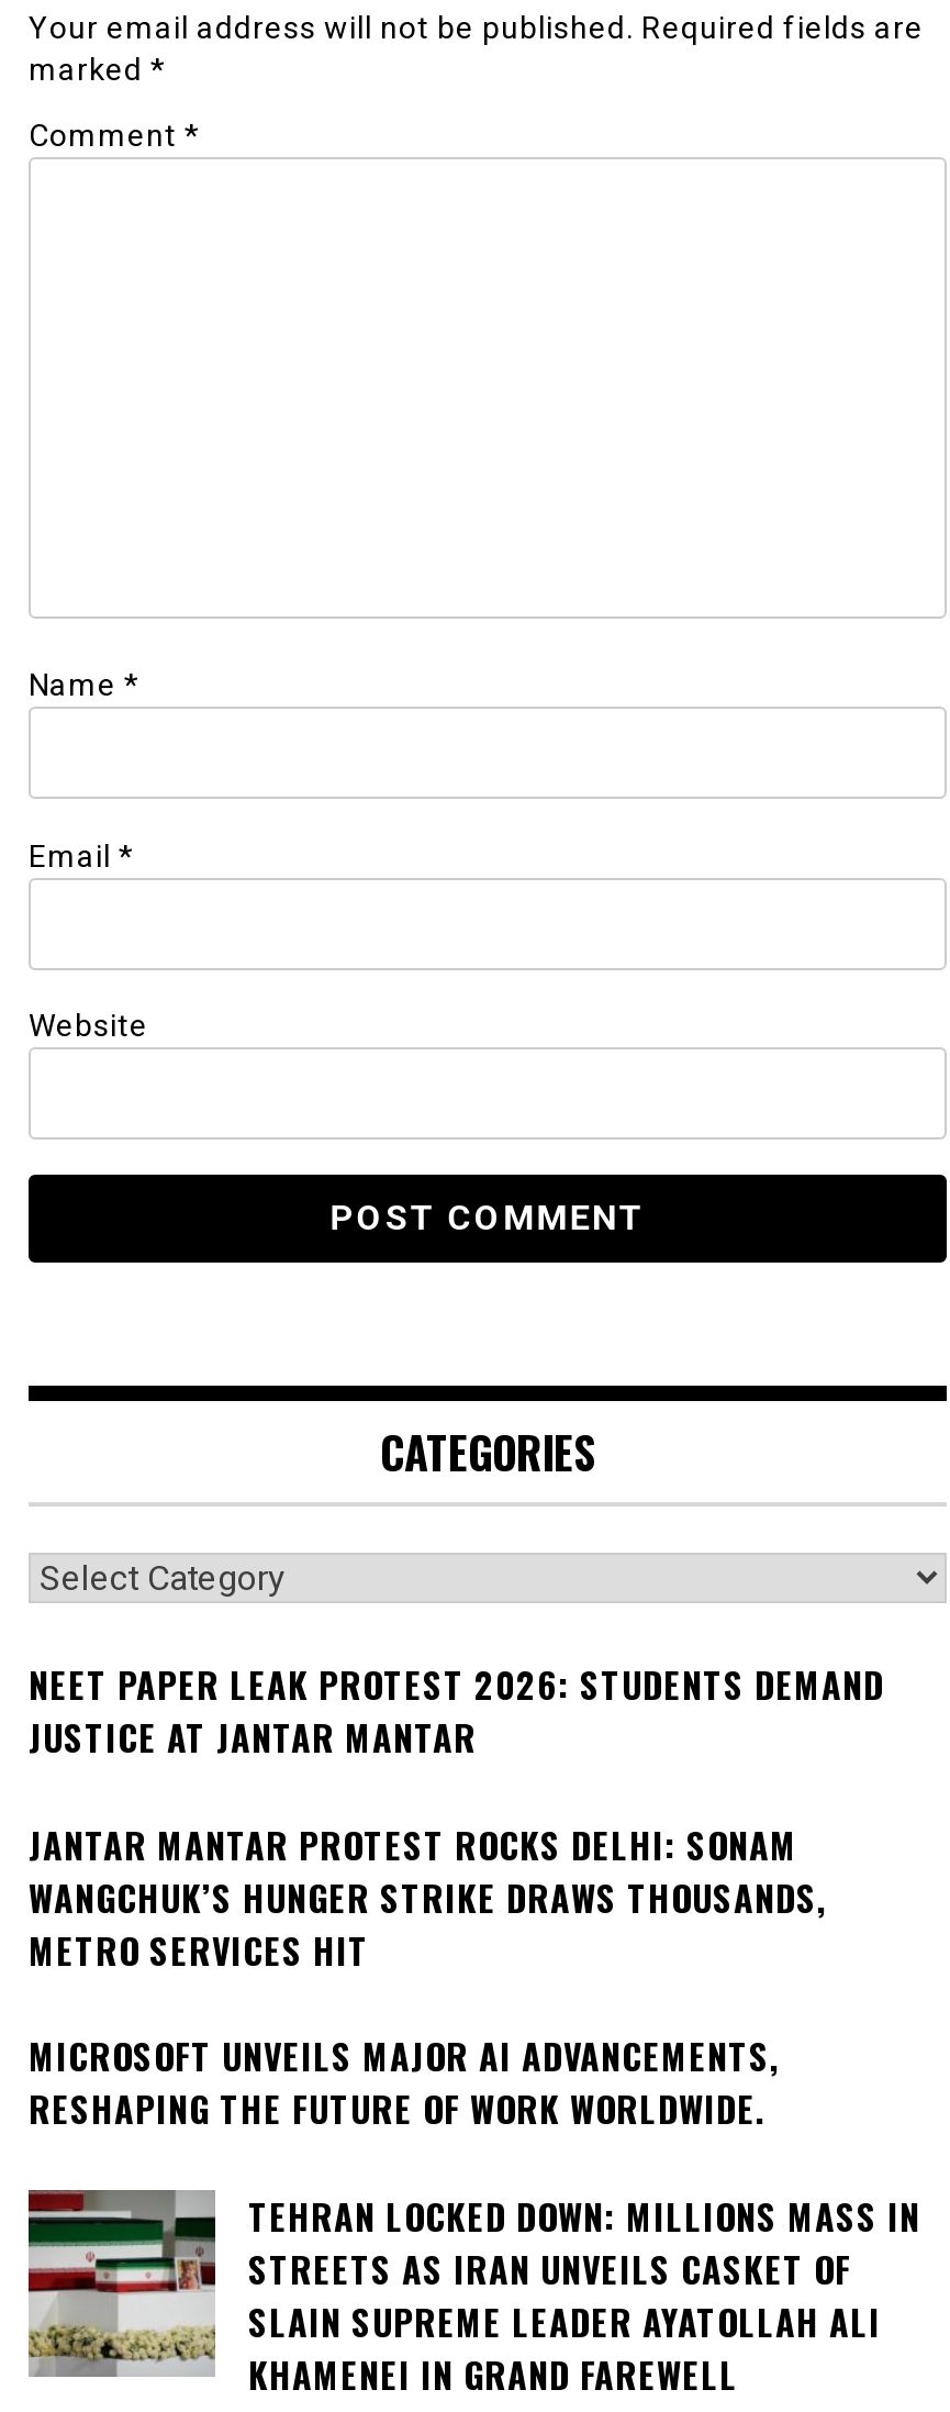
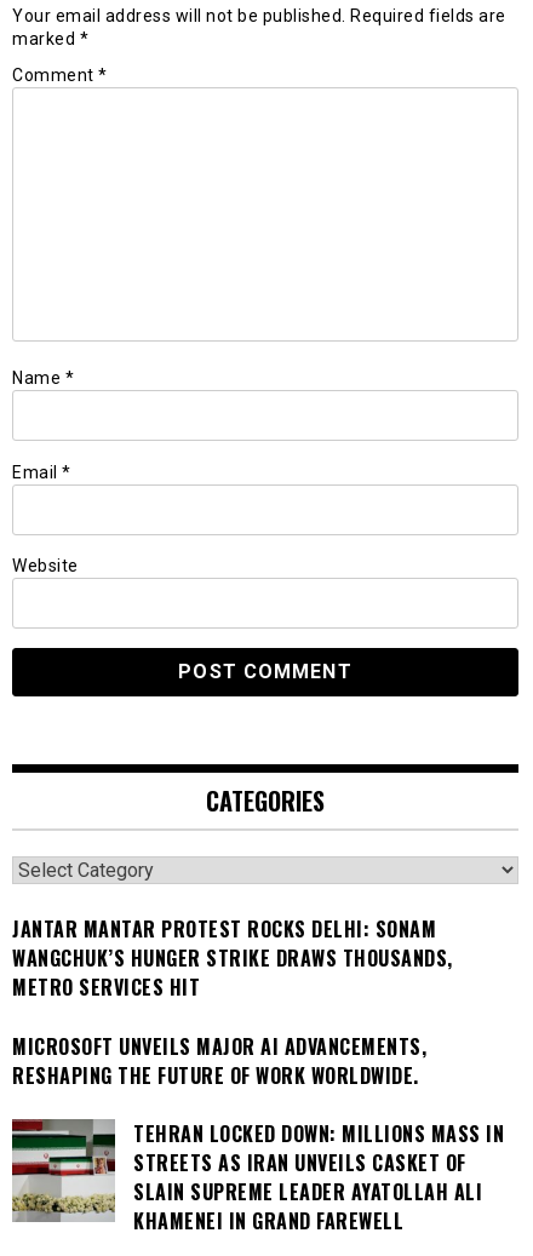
[29,1658,884,1764] NEET PAPER LEAK PROTEST 2026: STUDENTS DEMAND | JUSTICE AT JANTAR MANTAR -> none

